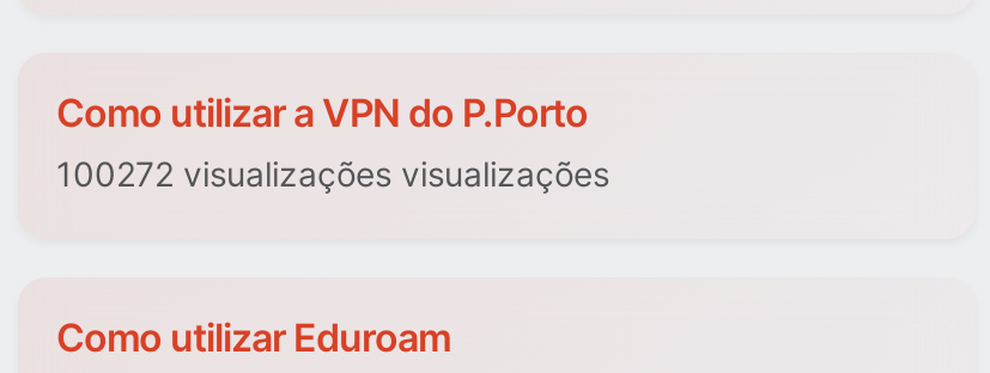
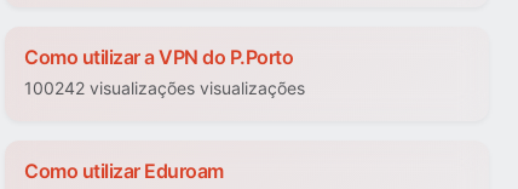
[56,154,609,195] 100272 visualizações visualizações -> [24,78,305,99] 100242 visualizações visualizações

